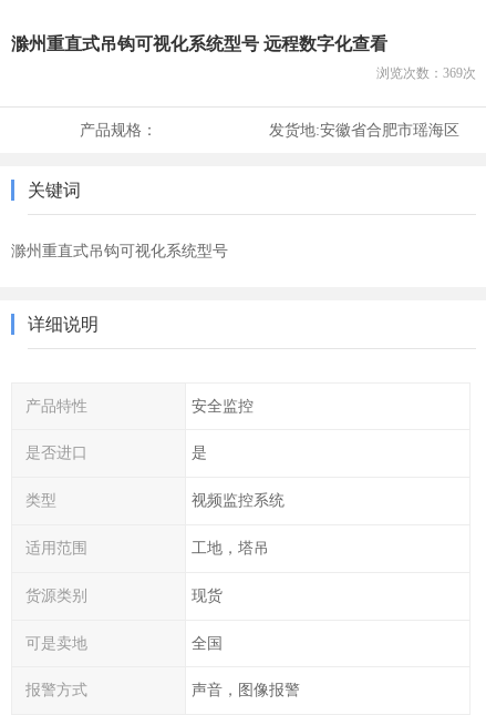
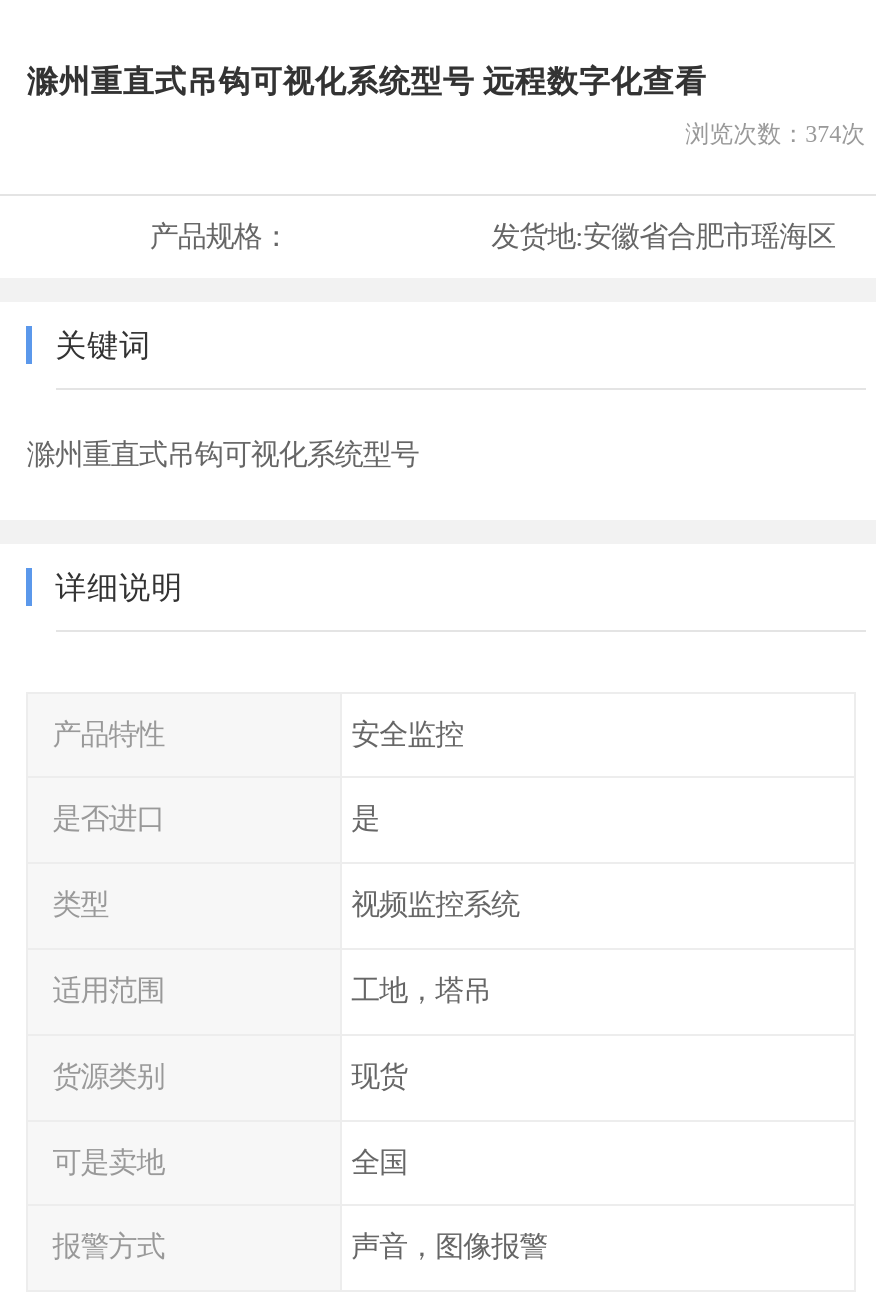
[376,65,476,80] 浏览次数：369次 -> [685,119,865,147] 浏览次数：374次

